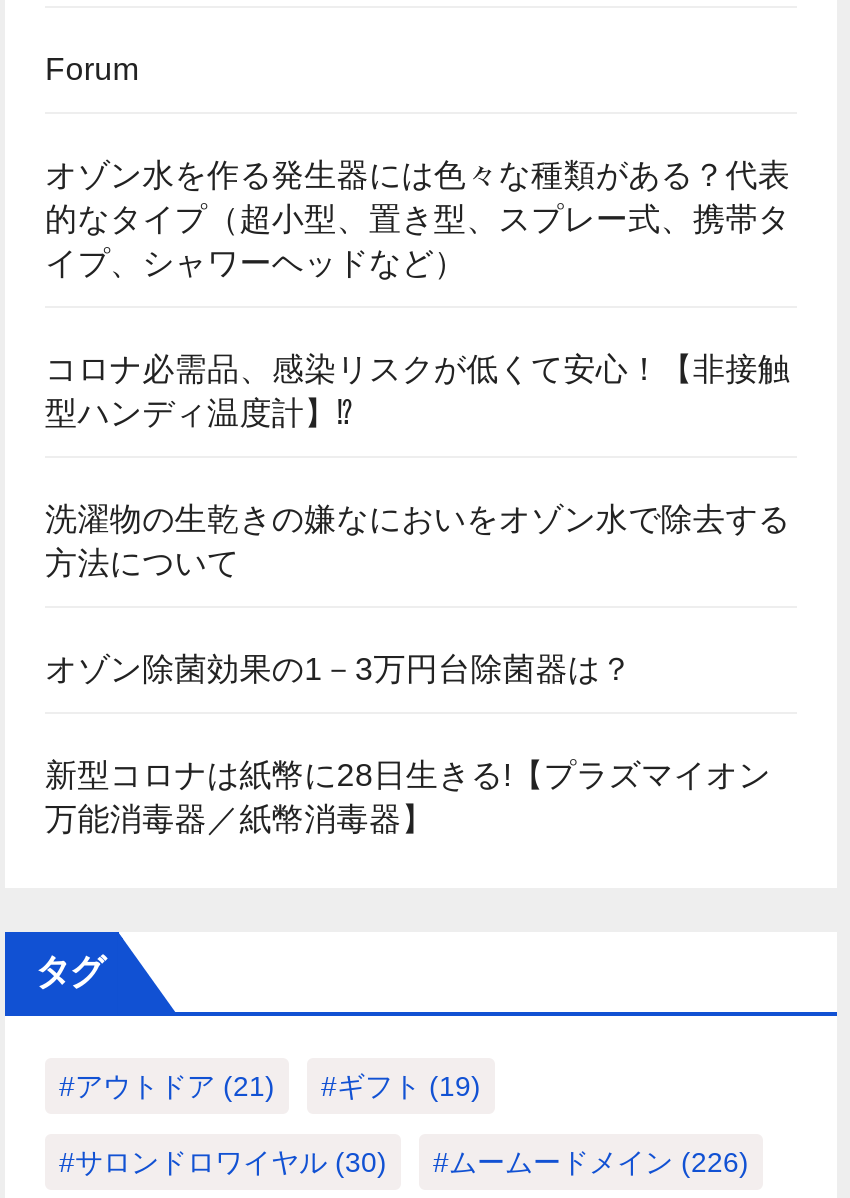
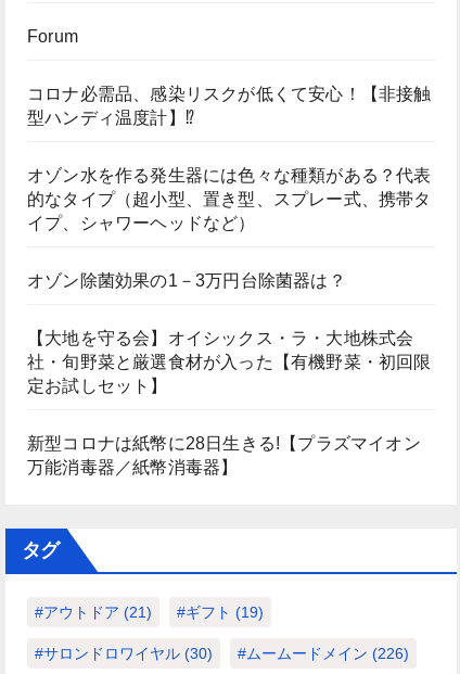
moved [45,157,790,279] -> [27,166,431,232]: オゾン水を作る発生器には色々な種類がある？代表 | 的なタイプ（超小型、置き型、スプレー式、携帯タ | イプ、シャワーヘッドなど）
moved [45,351,790,429] -> [27,84,431,127]: コロナ必需品、感染リスクが低くて安心！【非接触 | 型ハンディ温度計】⁉
[45,501,790,579] 洗濯物の生乾きの嫌なにおいをオゾン水で除去する | 方法について -> none
moved [45,651,633,685] -> [27,271,346,289]: オゾン除菌効果の1－3万円台除菌器は？
none -> [27,329,431,395] 【大地を守る会】オイシックス・ラ・大地株式会 | 社・旬野菜と厳選食材が入った【有機野菜・初回限 | 定お試しセット】

